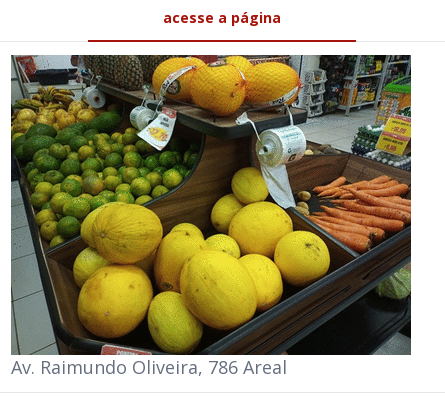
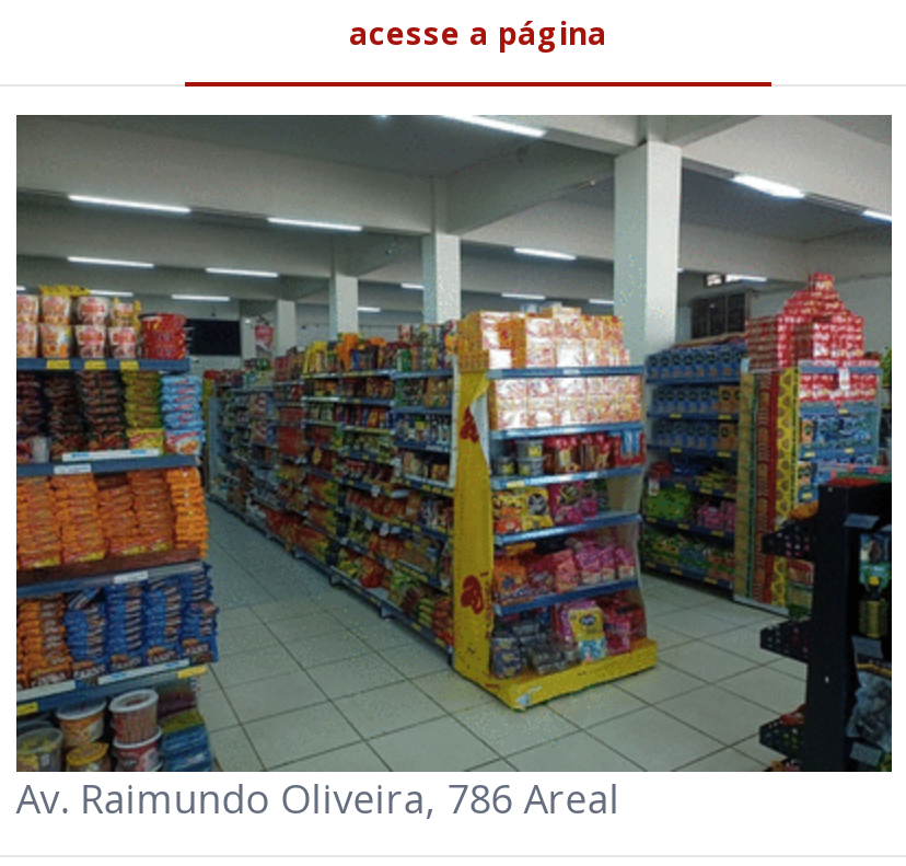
[10,54,412,356] [image] -> [14,114,894,773] [image]

